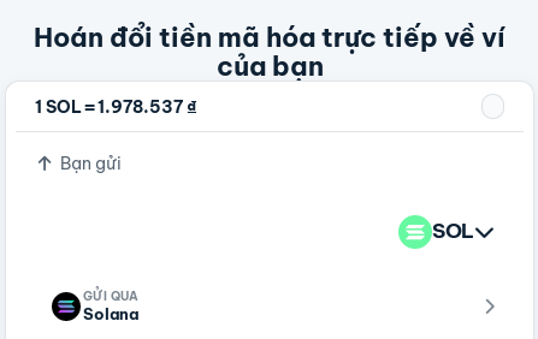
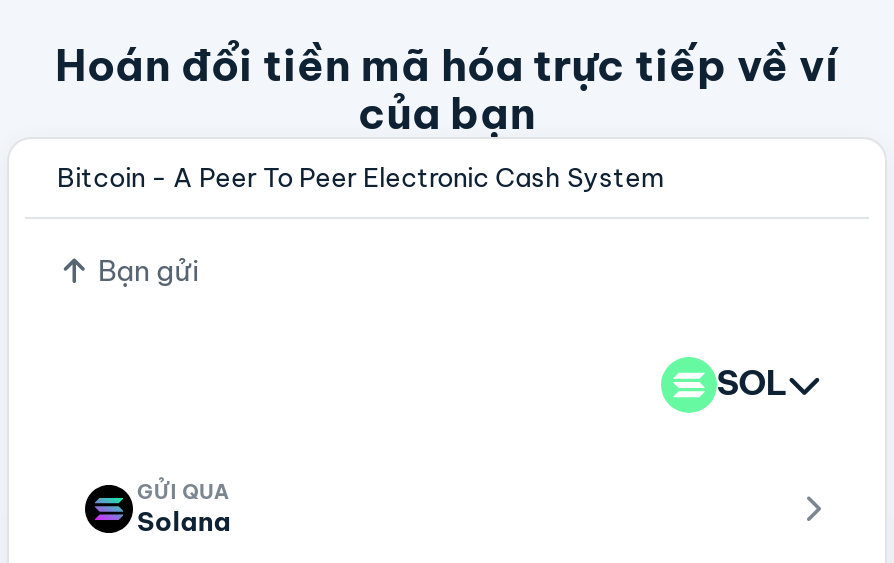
[35,95,197,118] 1 SOL =1.978.537 ₫ -> [57,161,665,193] Bitcoin - A Peer To Peer Electronic Cash System

